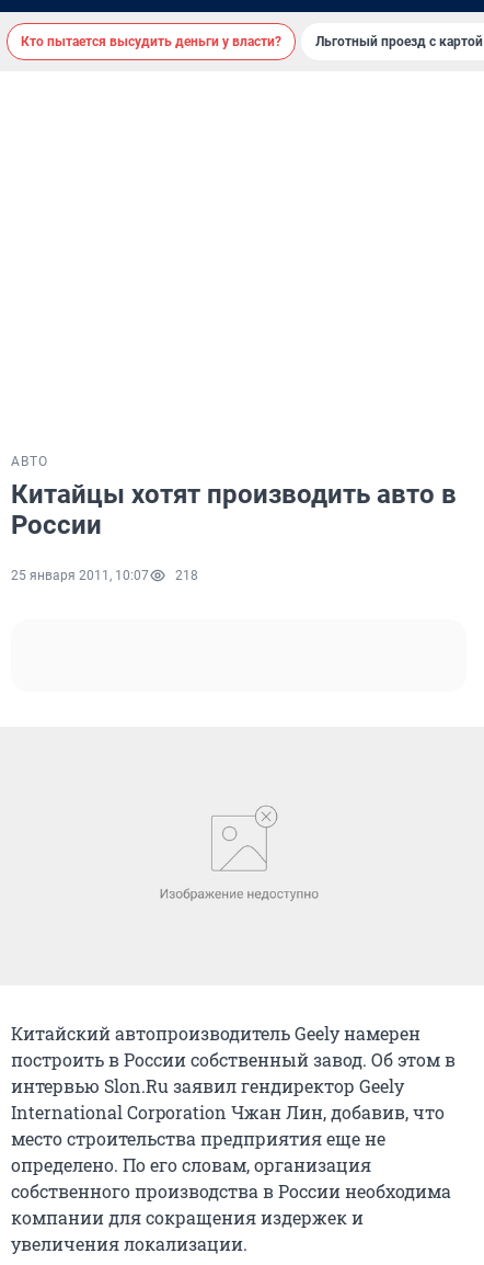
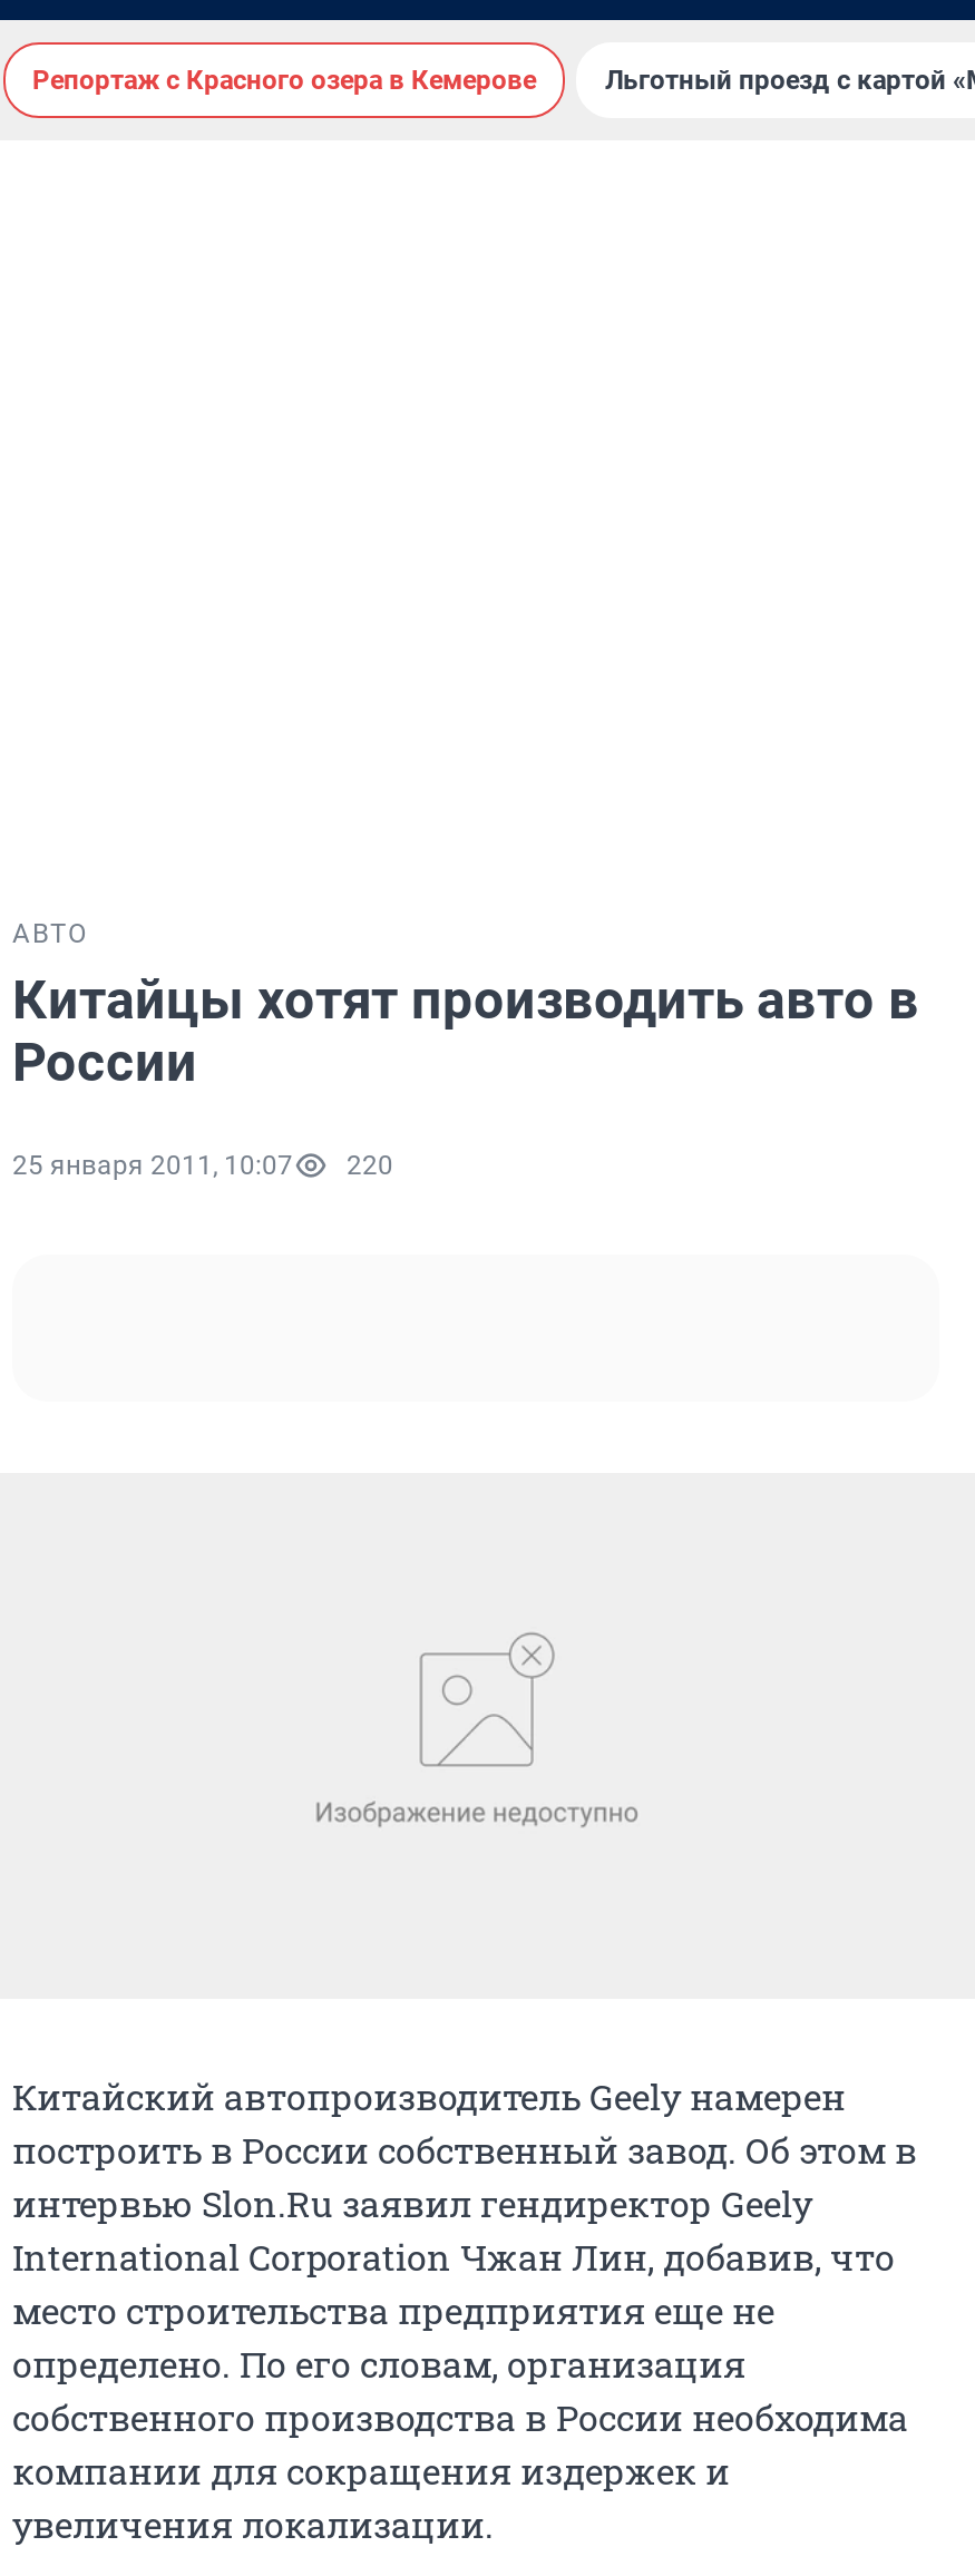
[21,34,281,49] Кто пытается высудить деньги у власти? -> [32,65,536,96] Репортаж с Красного озера в Кемерове
[11,568,198,583] 25 января 2011, 10:07 218 -> [12,1150,393,1181] 25 января 2011, 10:07 220

